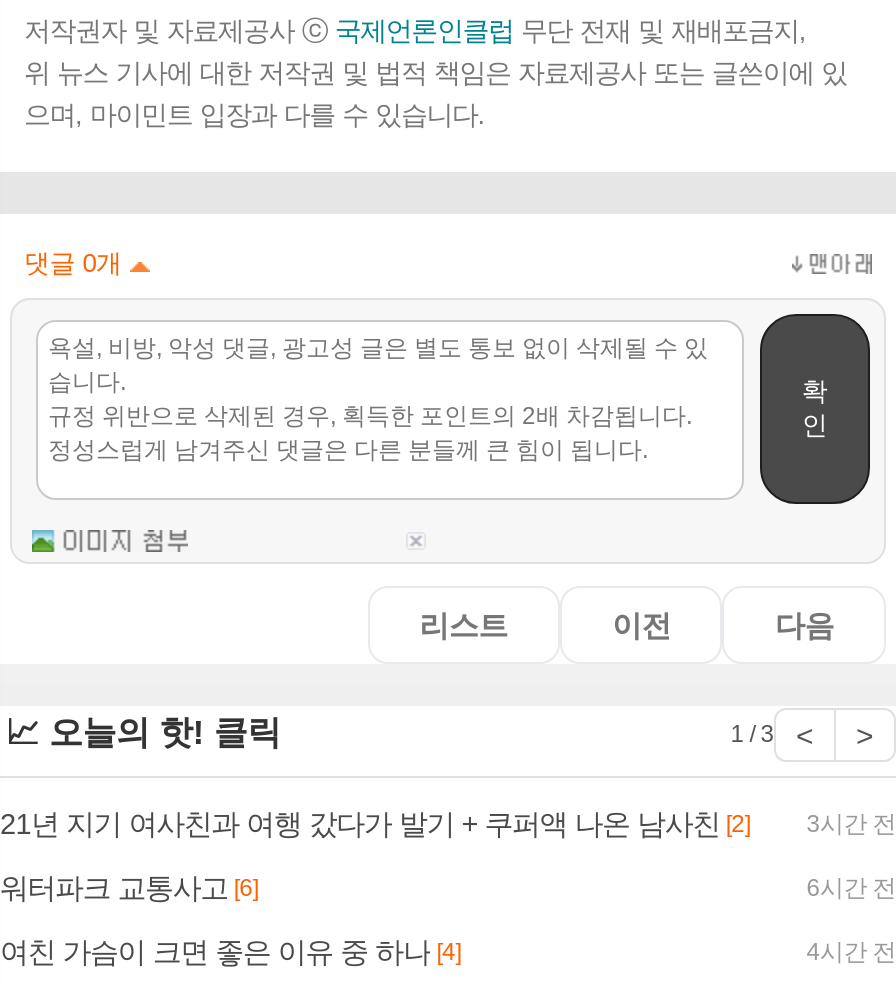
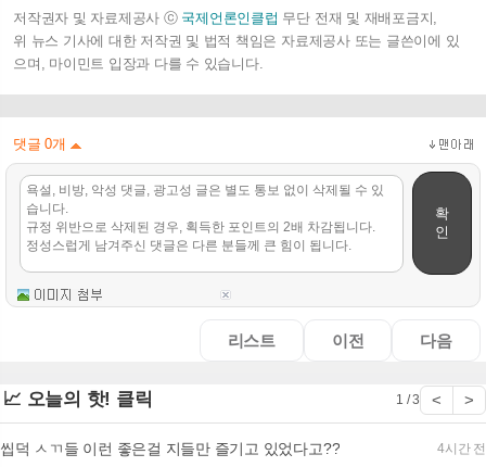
[0,808,896,968] 21년 지기 여사친과 여행 갔다가 발기 + 쿠퍼액 나온 남사친 [2] | 3시간 전 | 워터파크 교통사고 [6] | 6시간 전 | 여친 가슴이 크면 좋은 이유 중 하나 [4] -> [0,440,340,457] 씹덕 ㅅㄲ들 이런 좋은걸 지들만 즐기고 있었다고??

